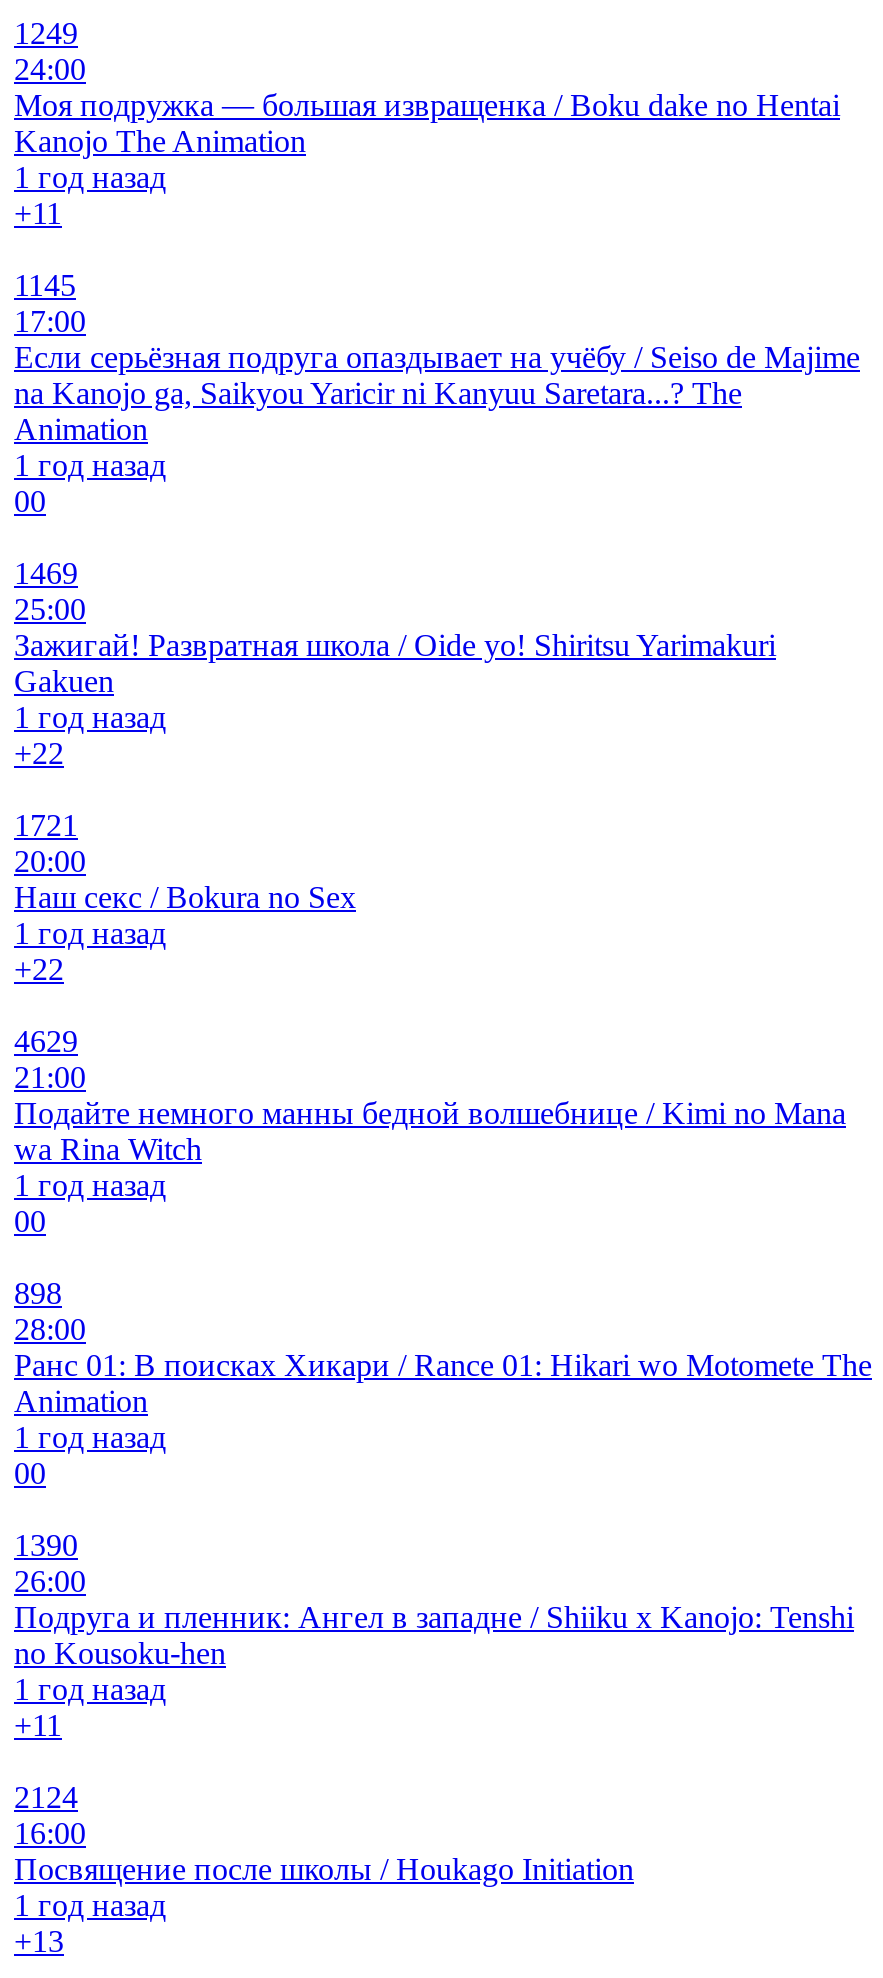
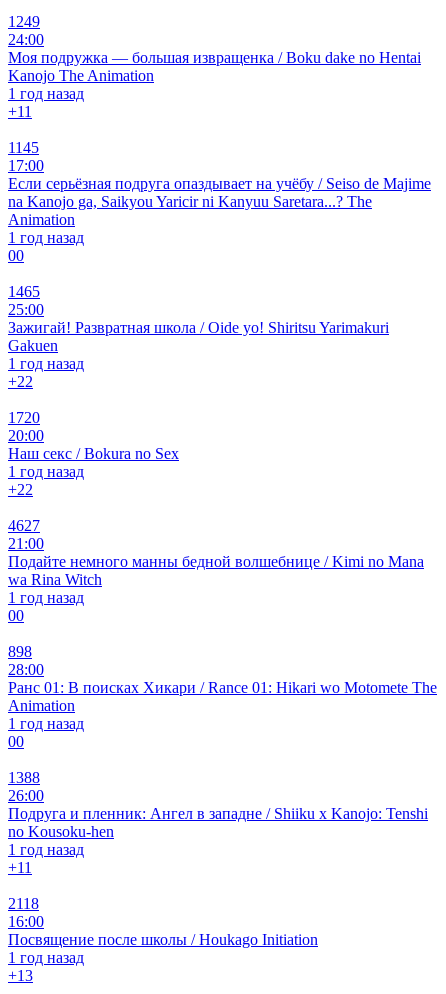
[14,556,78,590] 1469 -> [8,283,40,300] 1465
[14,808,78,842] 1721 -> [8,409,40,426] 1720
[14,1024,78,1058] 4629 -> [8,517,40,534] 4627
[14,1528,78,1562] 1390 -> [8,769,40,786] 1388
[14,1780,78,1814] 2124 -> [8,895,39,912] 2118

